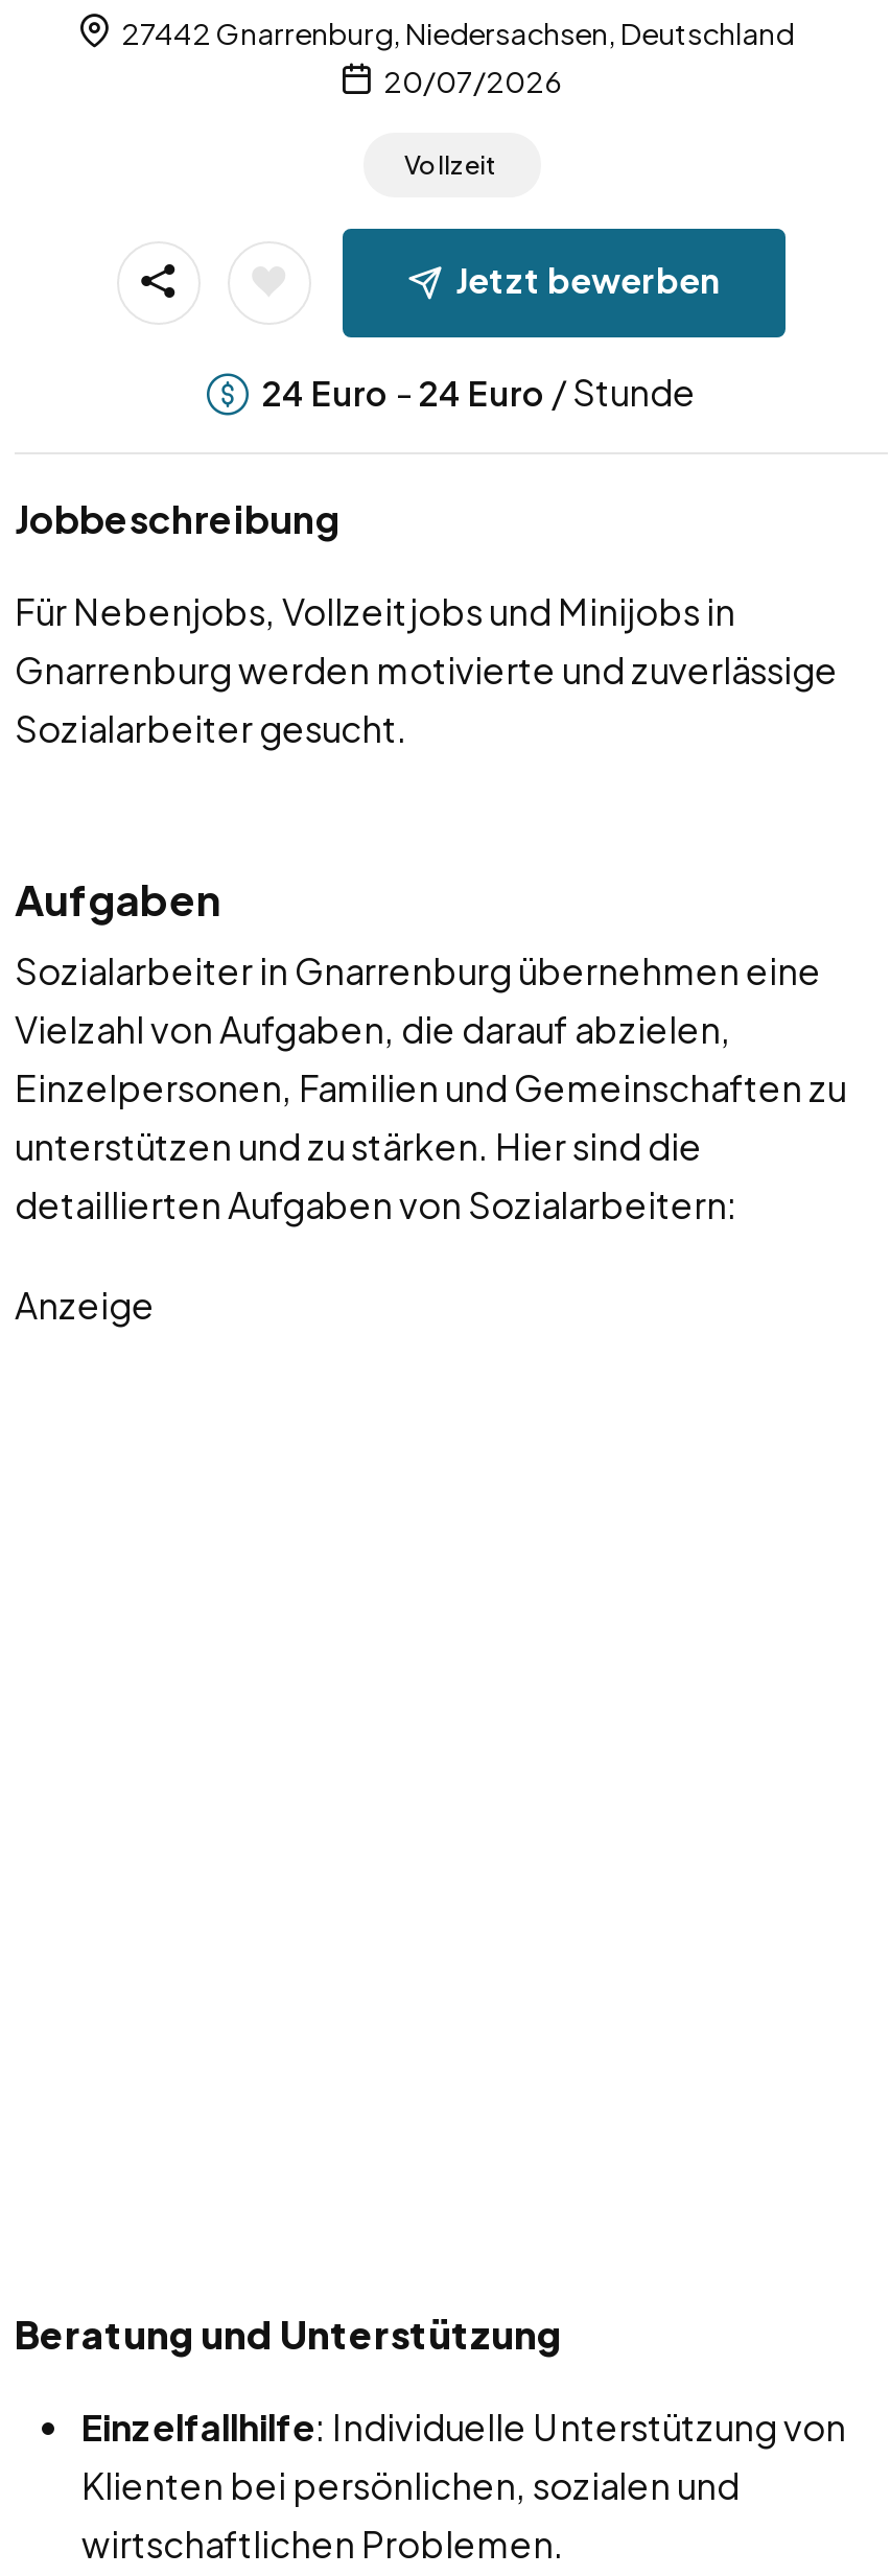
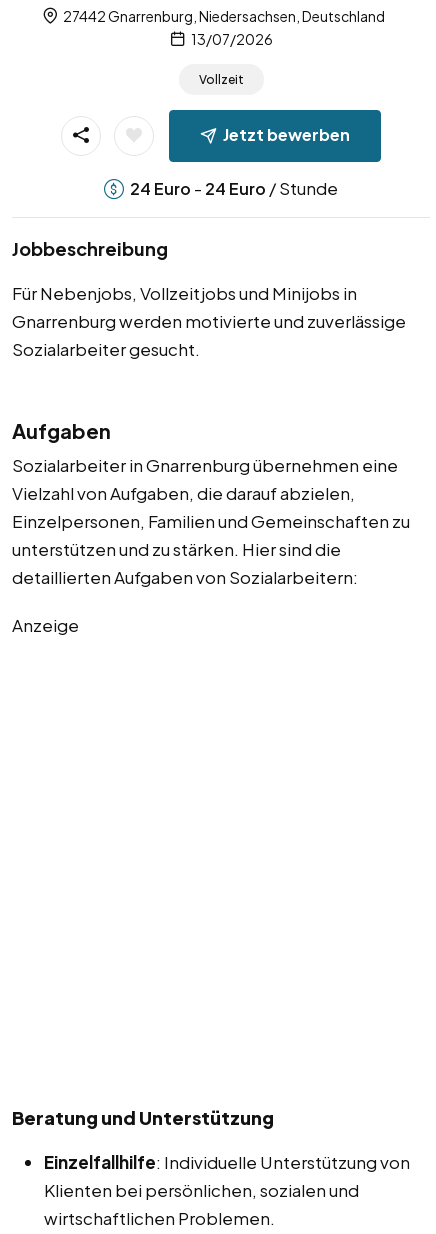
[379,61,563,99] 20/07/2026 -> [188,30,272,48] 13/07/2026

